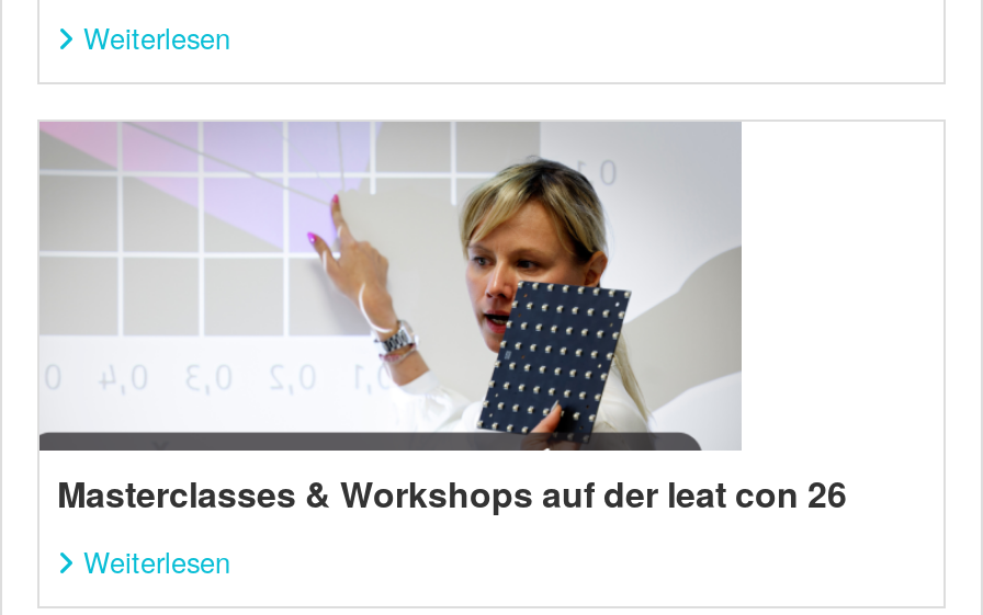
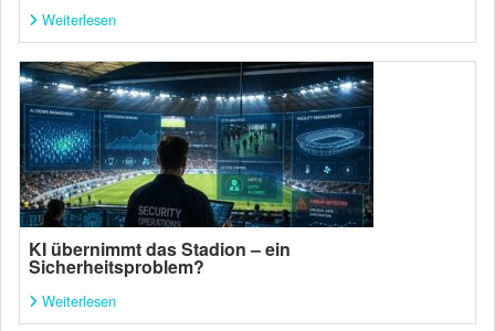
[39,122,847,519] [image] | Masterclasses & Workshops auf der leat con 26 -> [19,61,375,279] [image] | KI übernimmt das Stadion – ein | Sicherheitsproblem?

